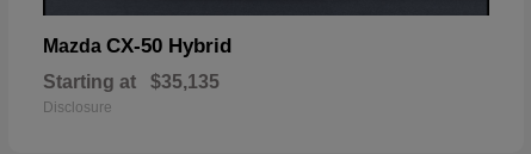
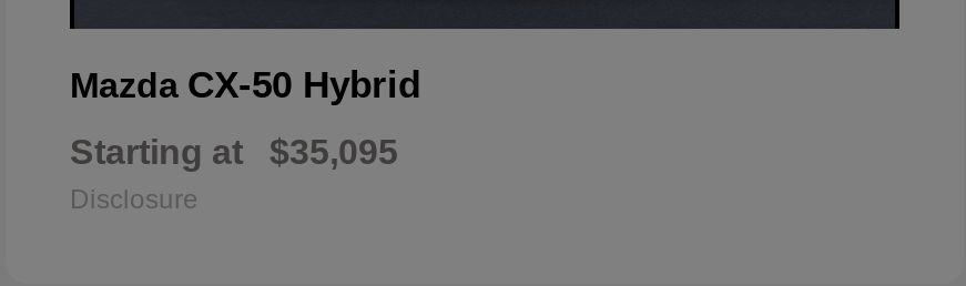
[43,72,220,92] Starting at $35,135 -> [70,133,398,171] Starting at $35,095

